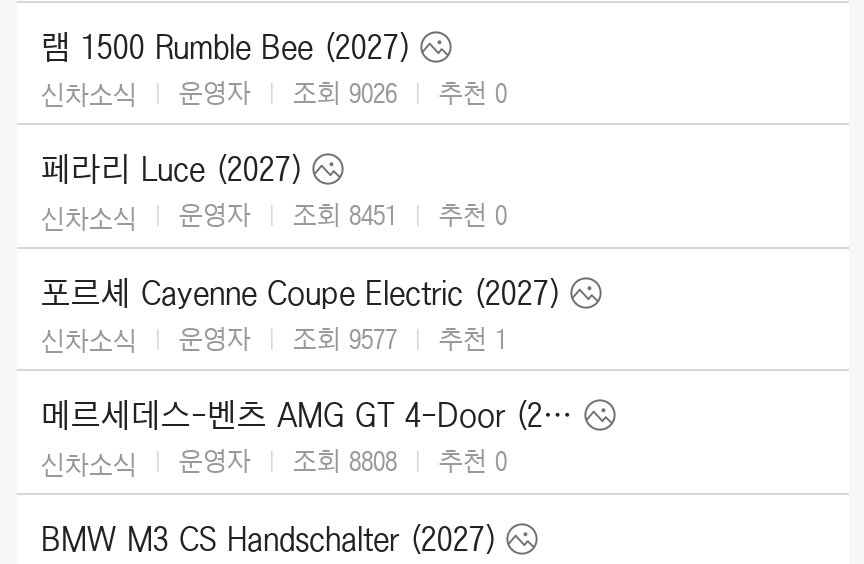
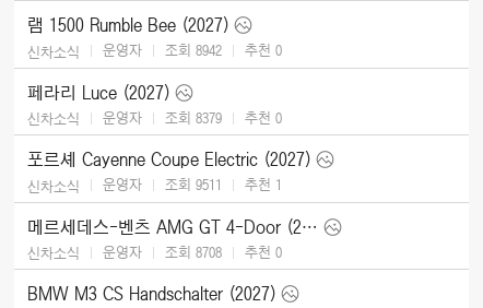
[41,75,507,112] 신차소식 운영자 조회 9026 추천 0 -> [27,41,282,61] 신차소식 운영자 조회 8942 추천 0
[41,198,507,235] 신차소식 운영자 조회 8451 추천 0 -> [27,108,282,128] 신차소식 운영자 조회 8379 추천 0
[41,321,507,358] 신차소식 운영자 조회 9577 추천 1 -> [27,175,282,195] 신차소식 운영자 조회 9511 추천 1
[41,444,507,480] 신차소식 운영자 조회 8808 추천 0 -> [27,242,282,262] 신차소식 운영자 조회 8708 추천 0

